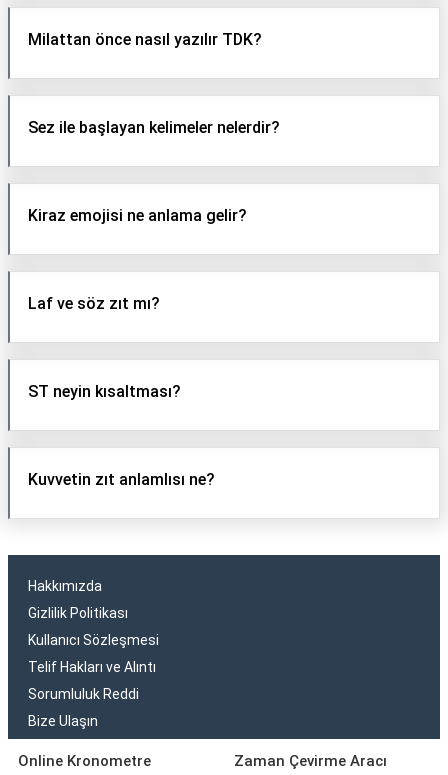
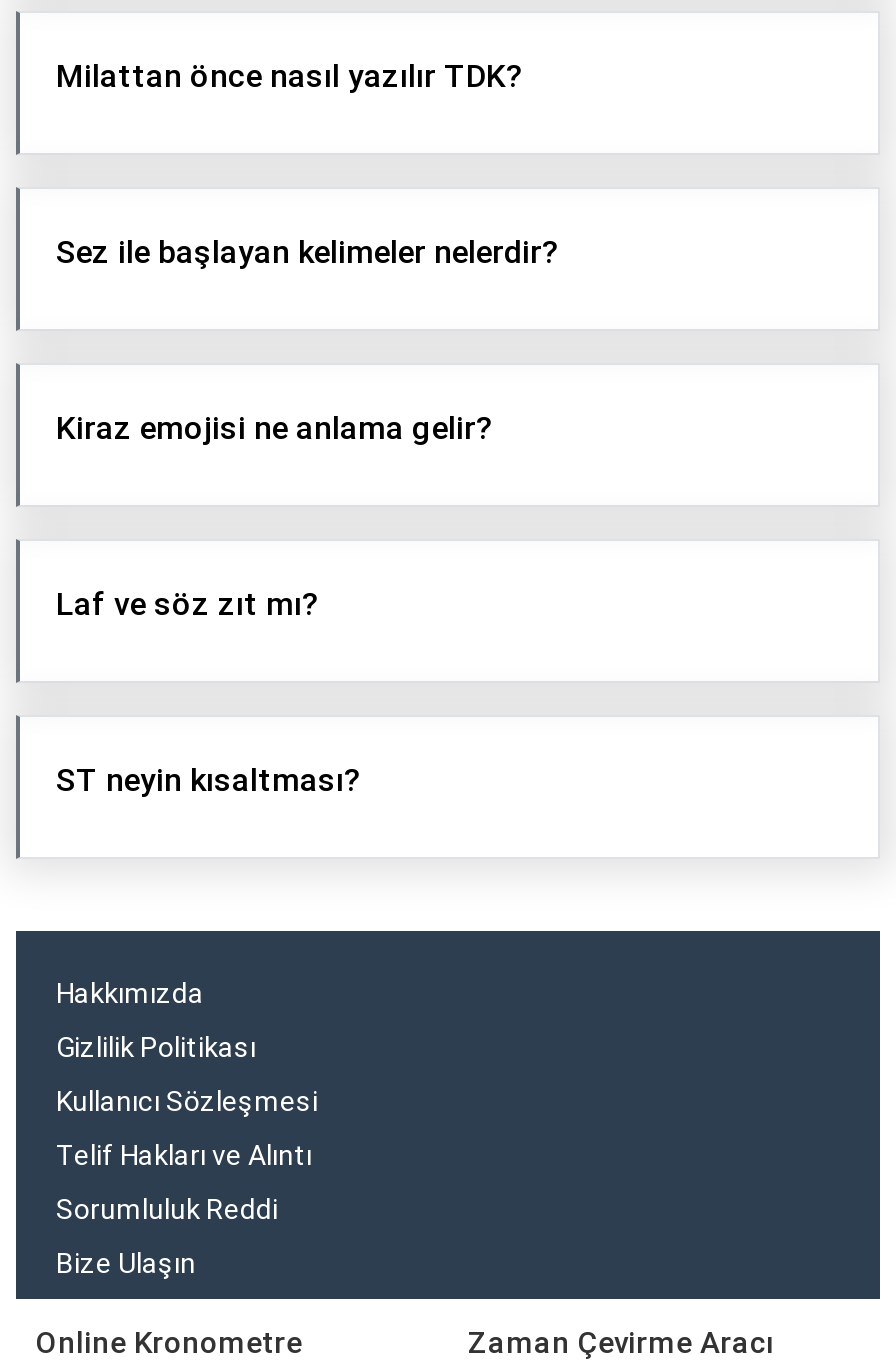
[28,470,215,489] Kuvvetin zıt anlamlısı ne? -> none

